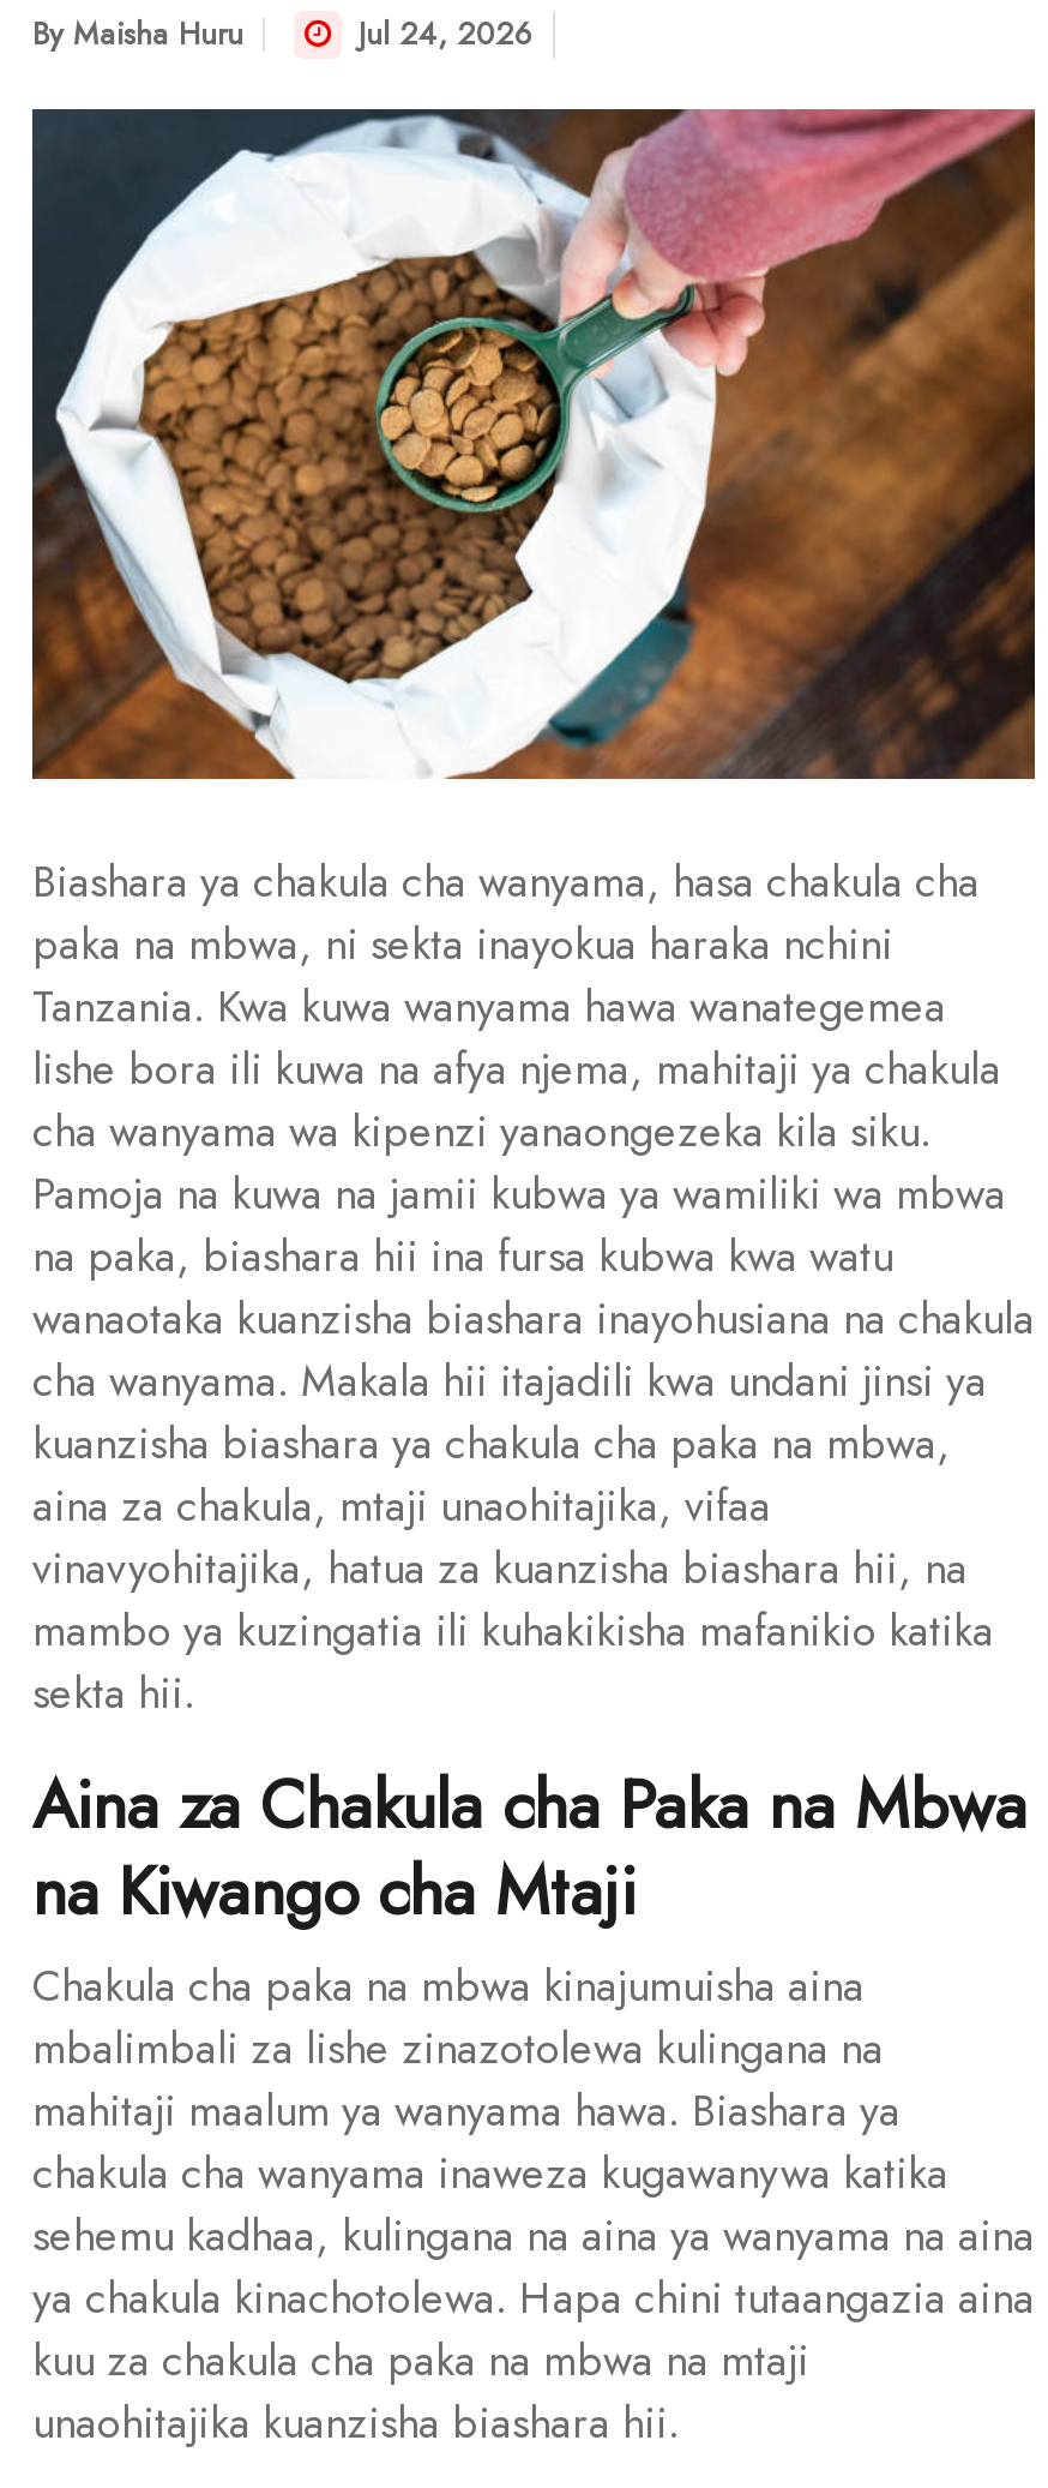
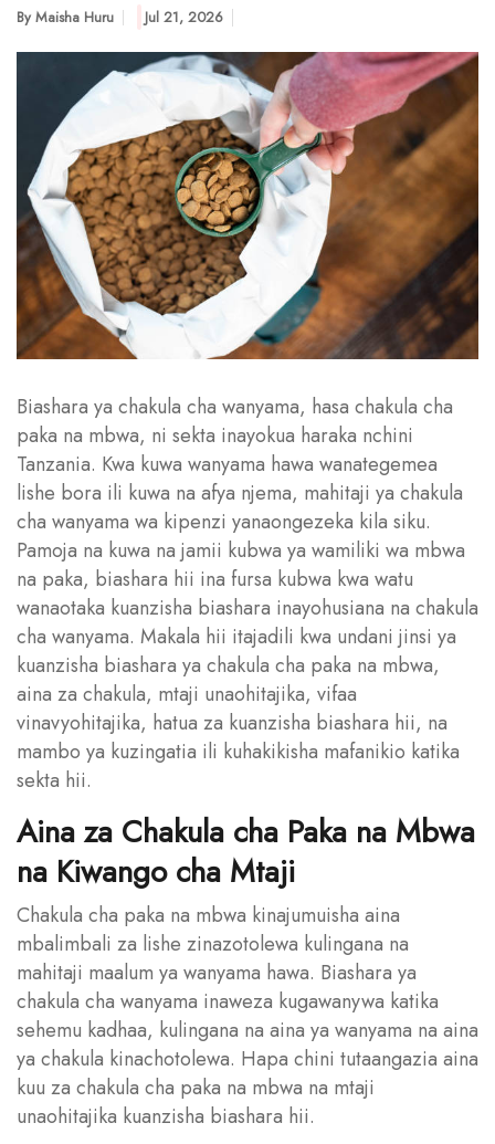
[349,10,534,56] Jul 24, 2026 -> [145,6,223,27] Jul 21, 2026

